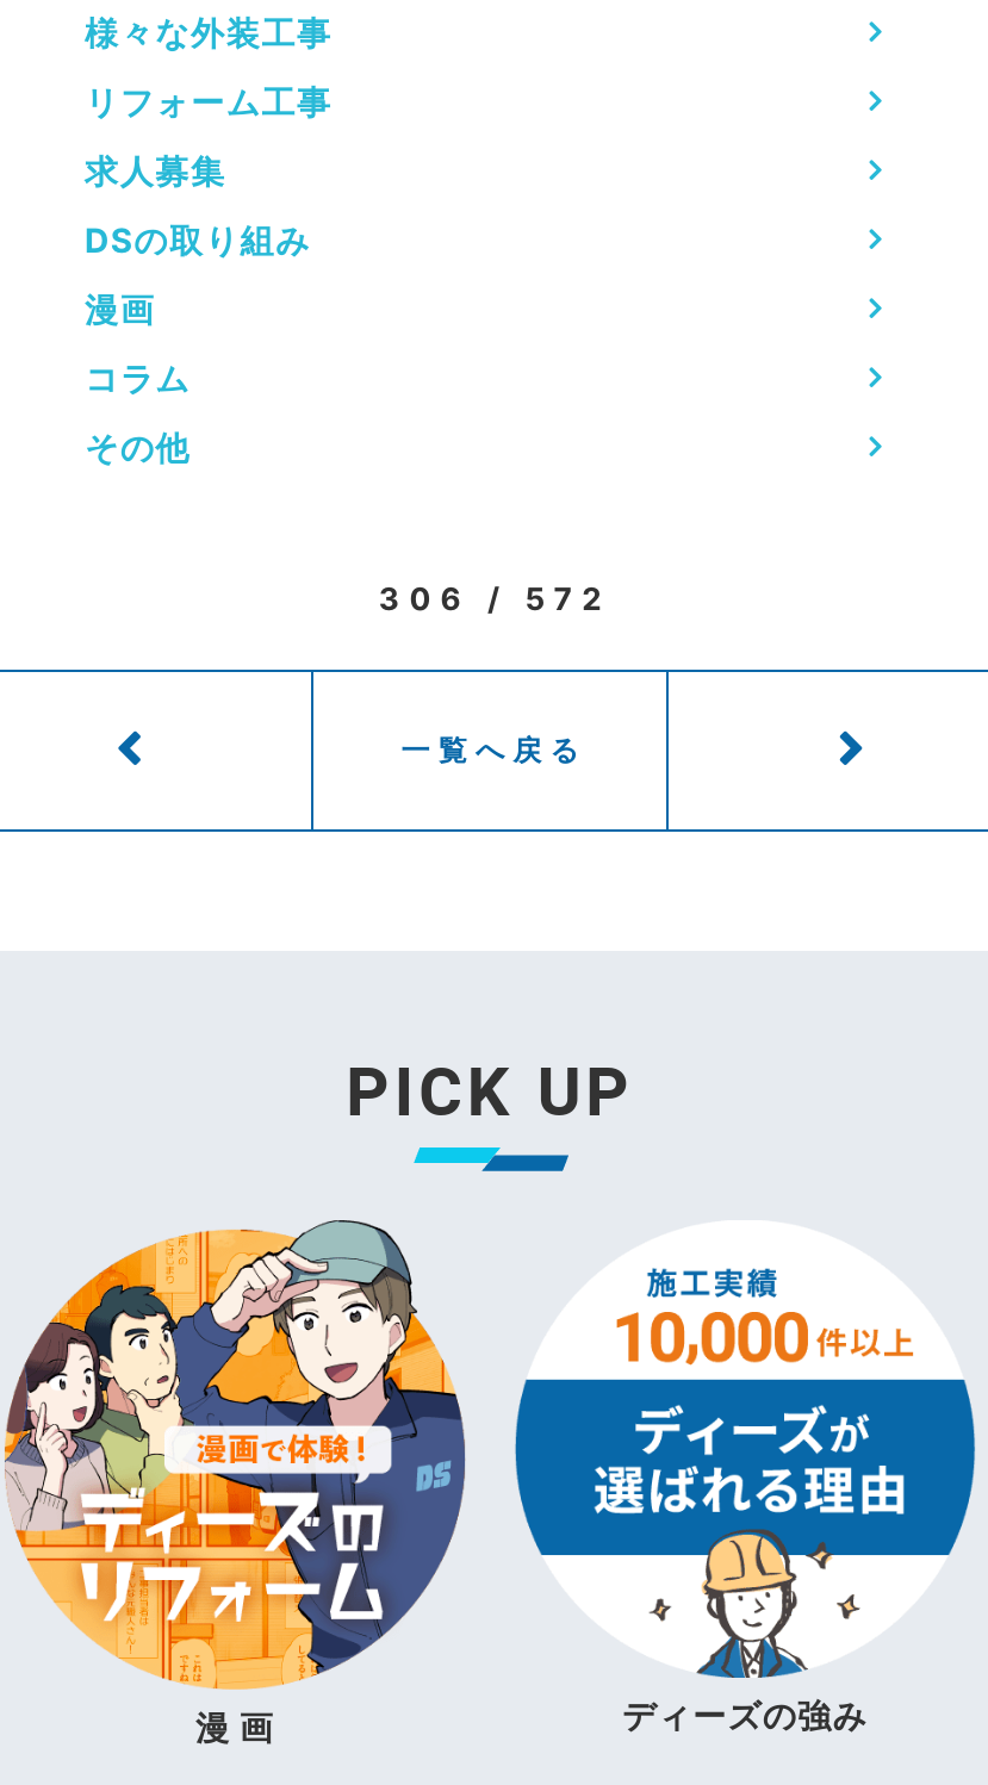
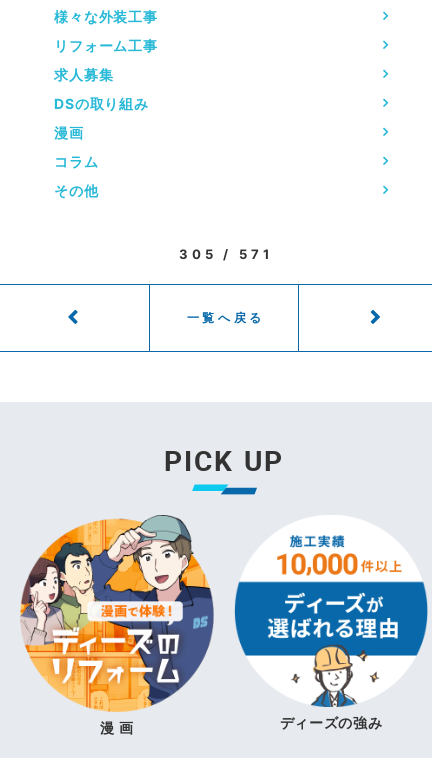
[379,579,610,617] 306 / 572 -> [179,246,273,262] 305 / 571

